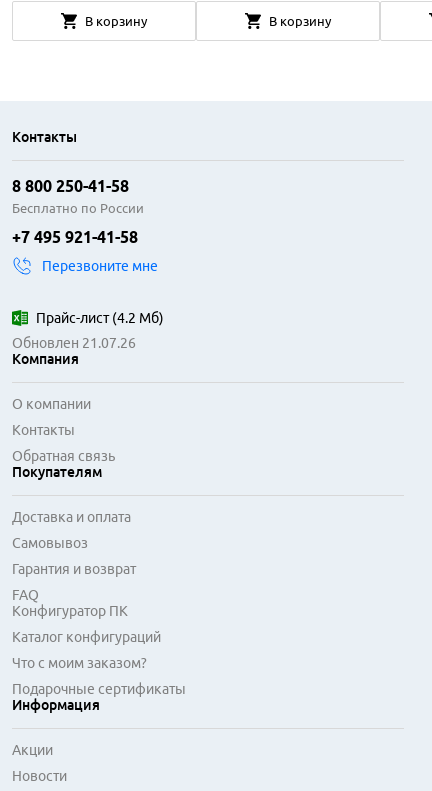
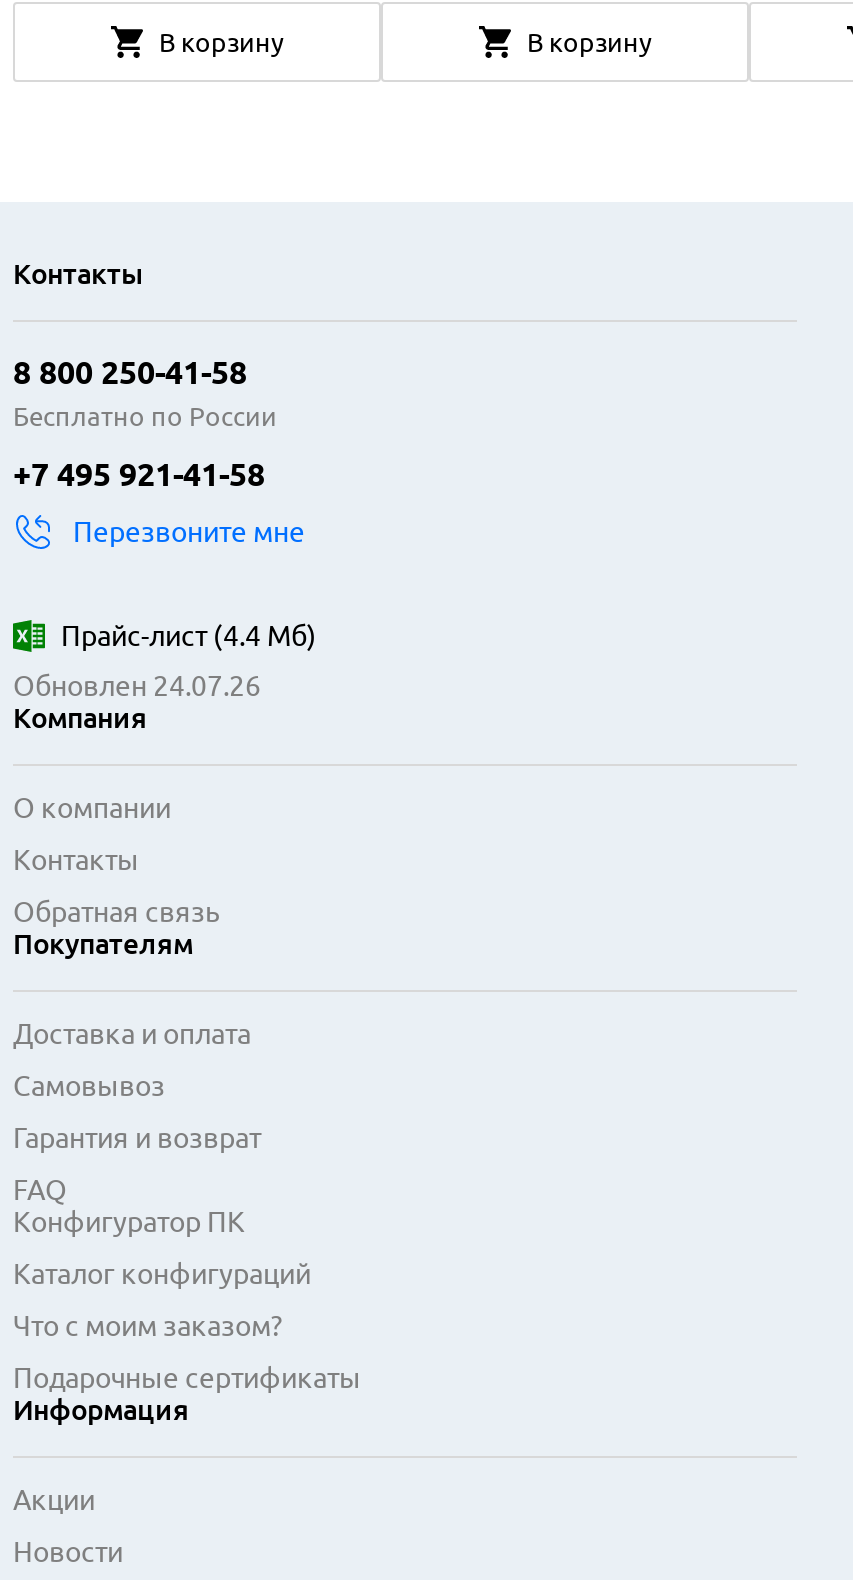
[36,310,164,326] Прайс-лист (4.2 Мб) -> [61,620,317,652] Прайс-лист (4.4 Мб)
[12,335,136,351] Обновлен 21.07.26 -> [13,670,261,702] Обновлен 24.07.26

